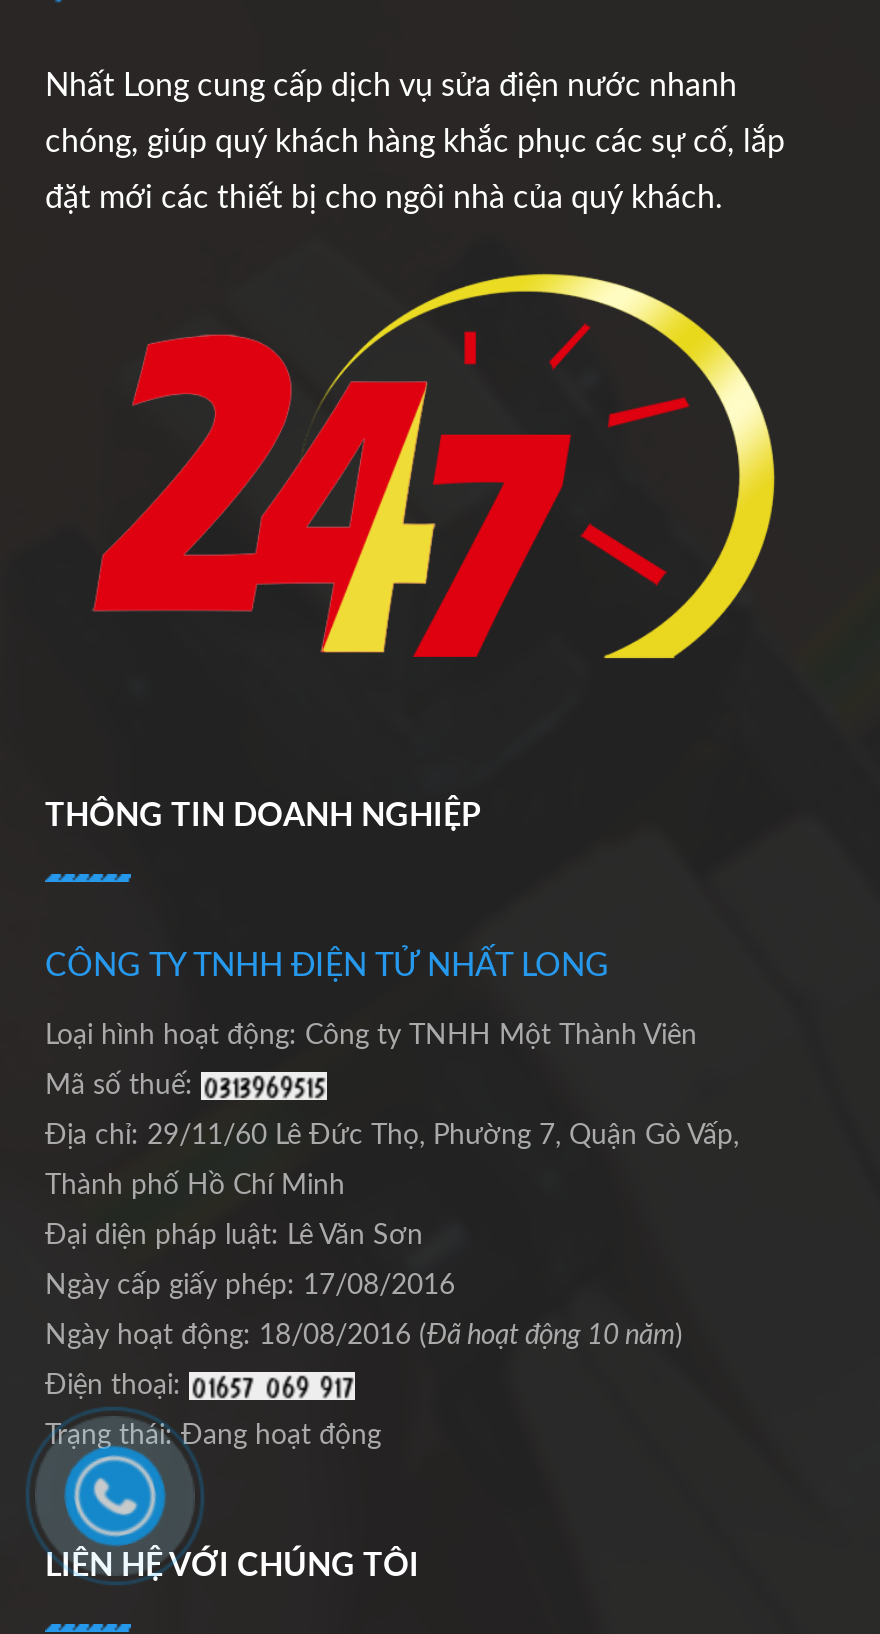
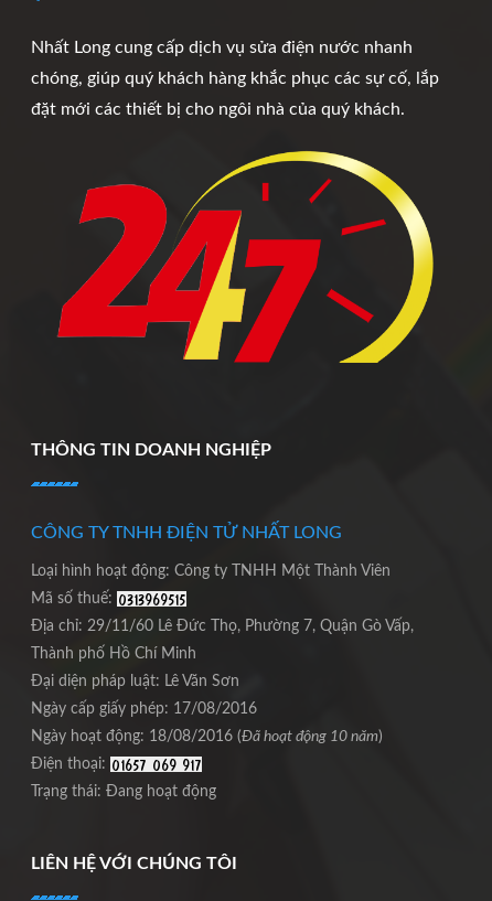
[27,1452,203,1544] [image] -> none

